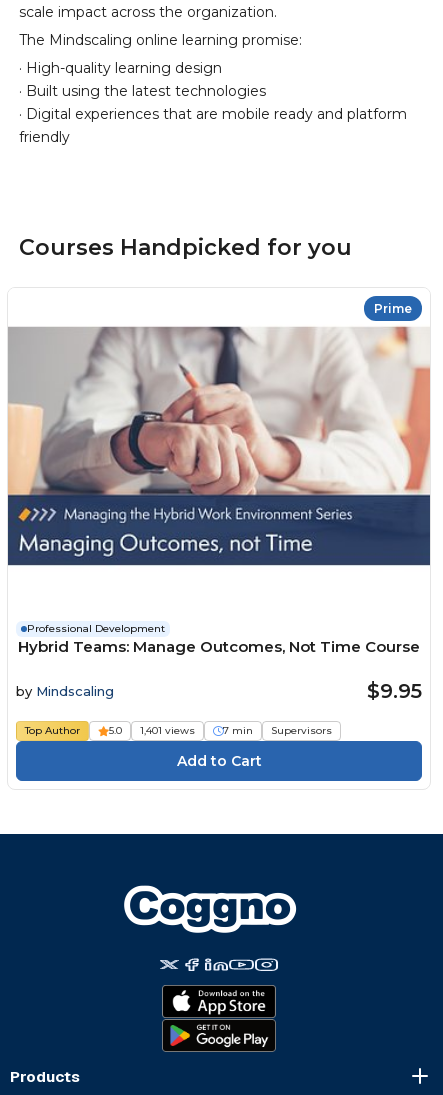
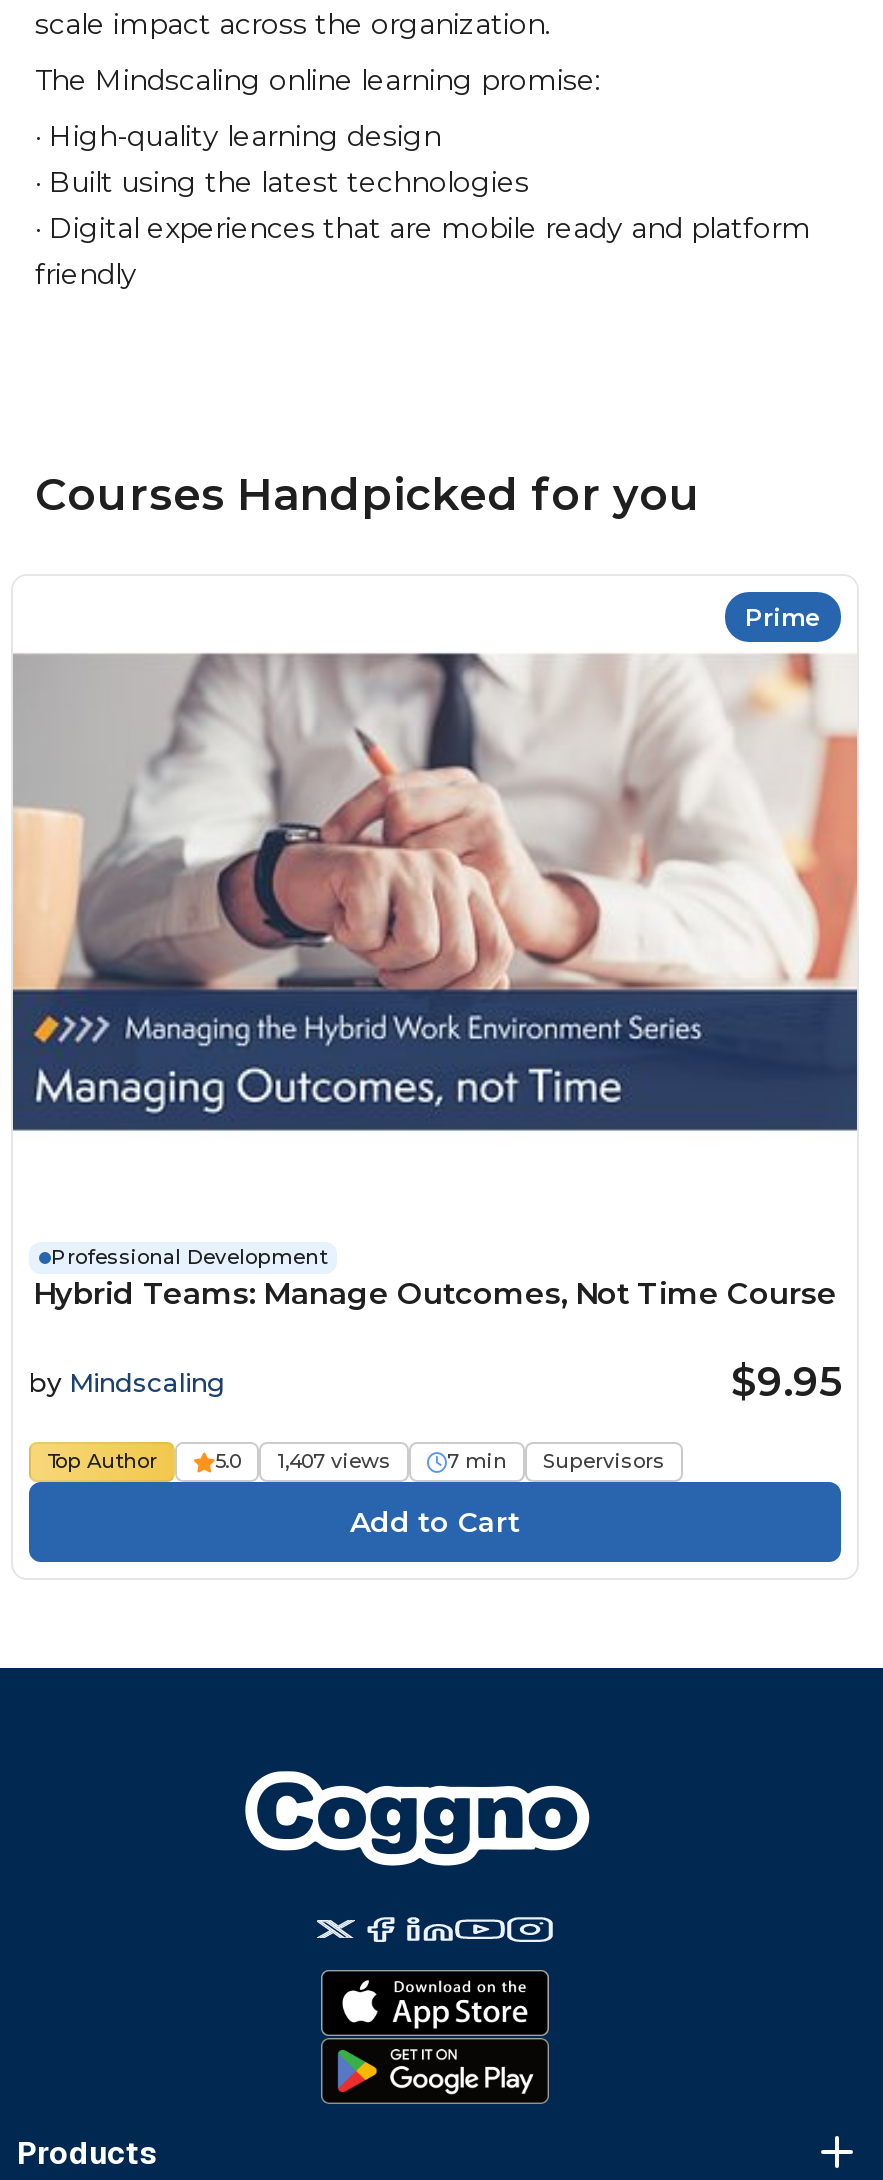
[109,723,195,736] 5.0 1,401 views -> [215,1447,391,1473] 5.0 1,407 views

